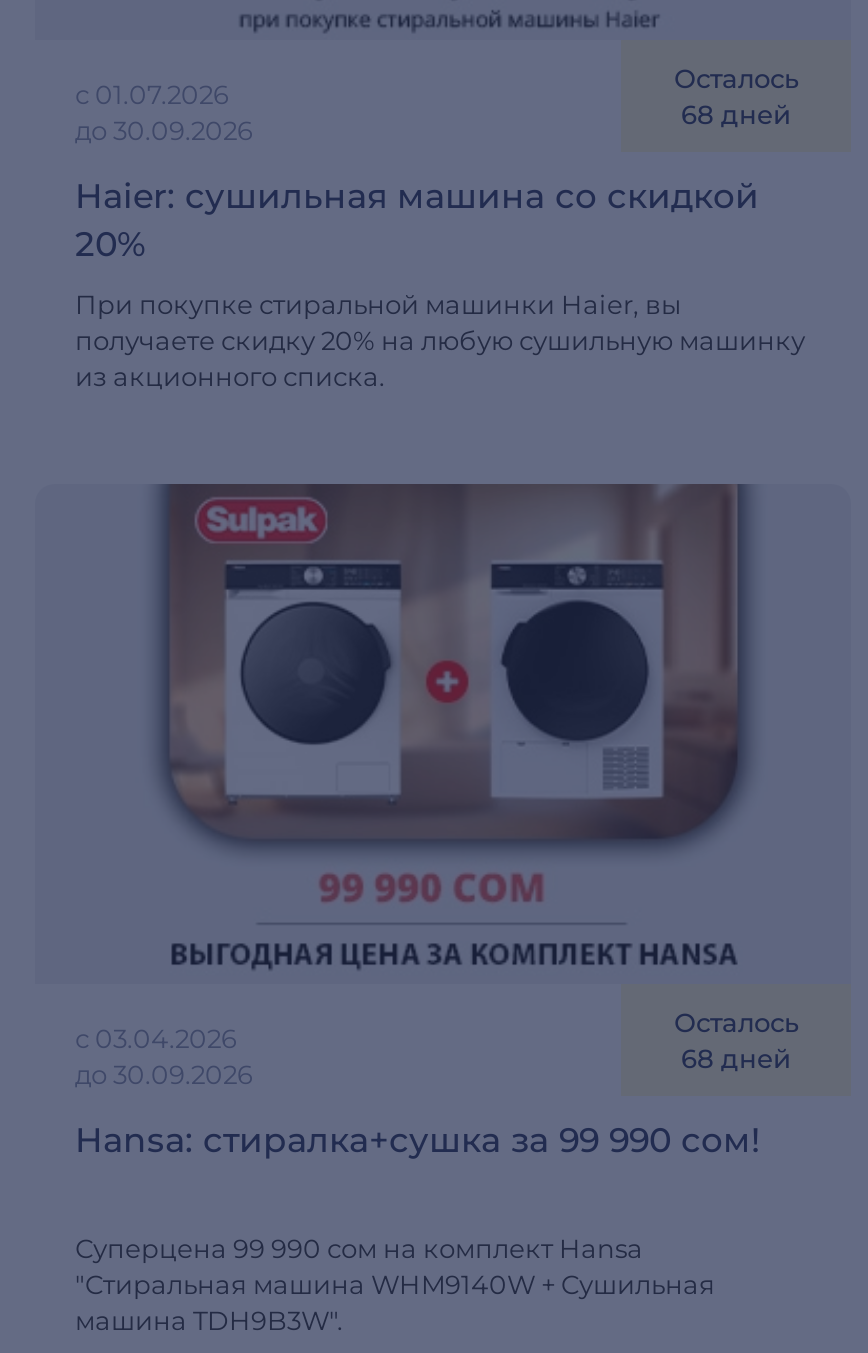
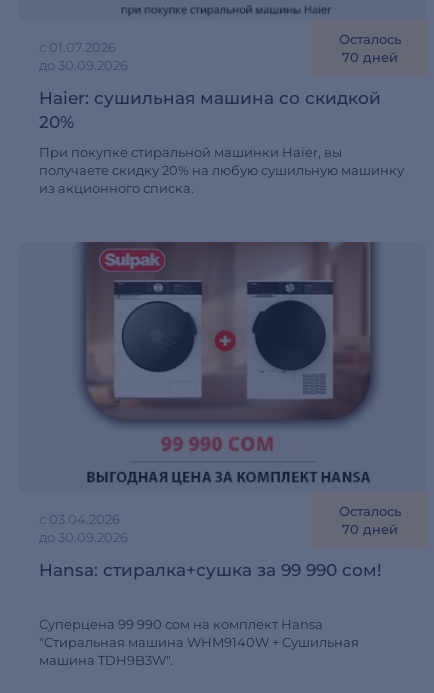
[681,98,791,130] 68 дней -> [341,49,397,65] 70 дней
[681,1042,791,1074] 68 дней -> [341,521,397,537] 70 дней

